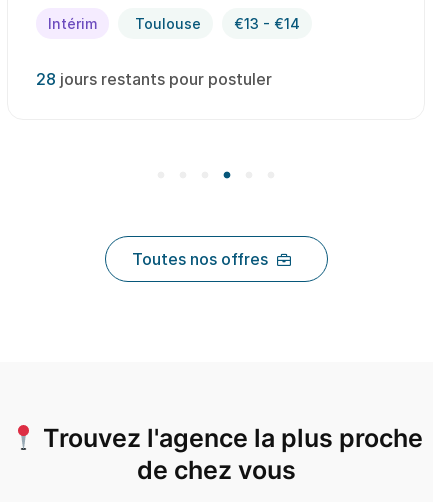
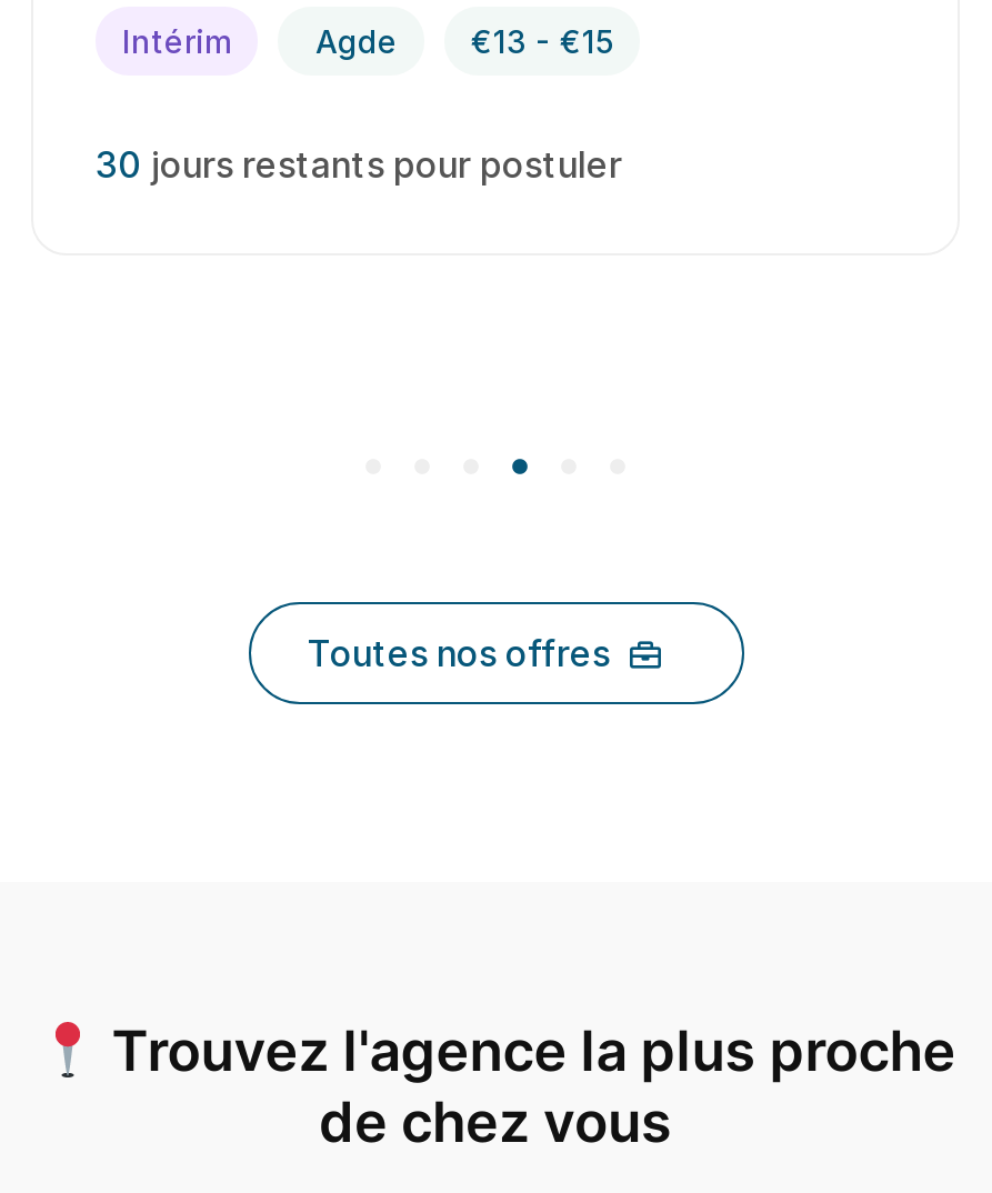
[135,15,300,32] Toulouse | €13 - €14 -> [315,22,613,60] Agde | €13 - €15
[36,69,272,89] 28 jours restants pour postuler -> [96,142,622,187] 30 jours restants pour postuler

